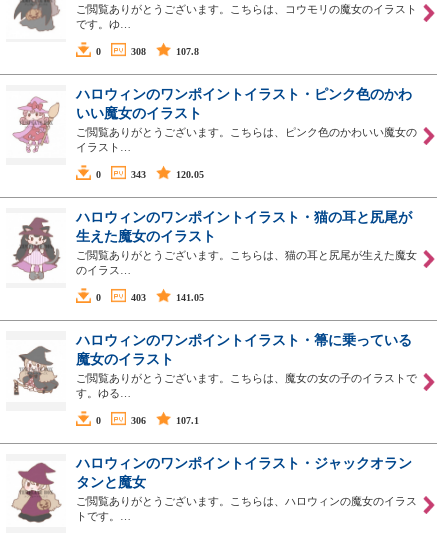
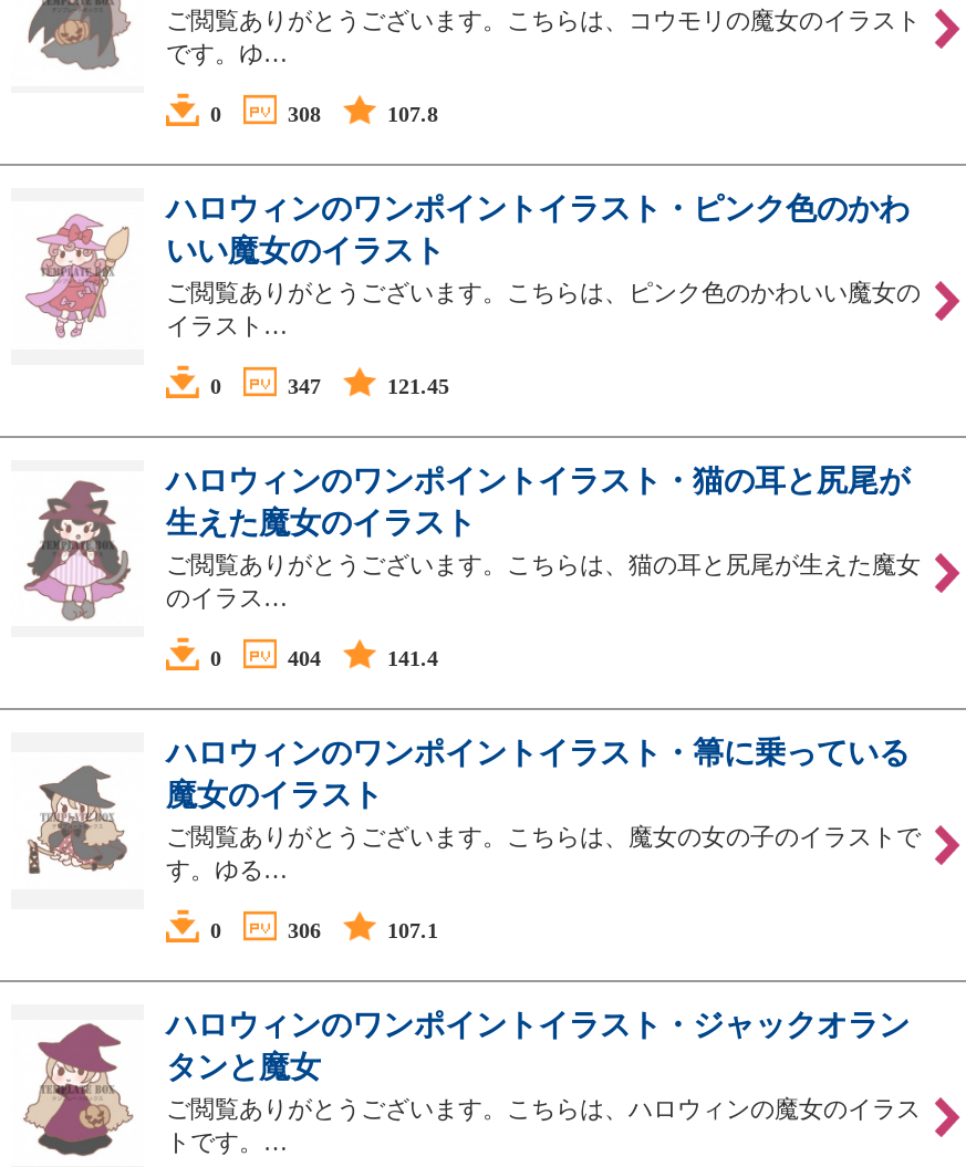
[131,169,146,180] 343 -> [288,374,321,398] 347
[176,169,204,180] 120.05 -> [387,374,449,398] 121.45
[131,292,146,303] 403 -> [288,646,321,670] 404
[176,292,204,303] 141.05 -> [387,646,438,670] 141.4

